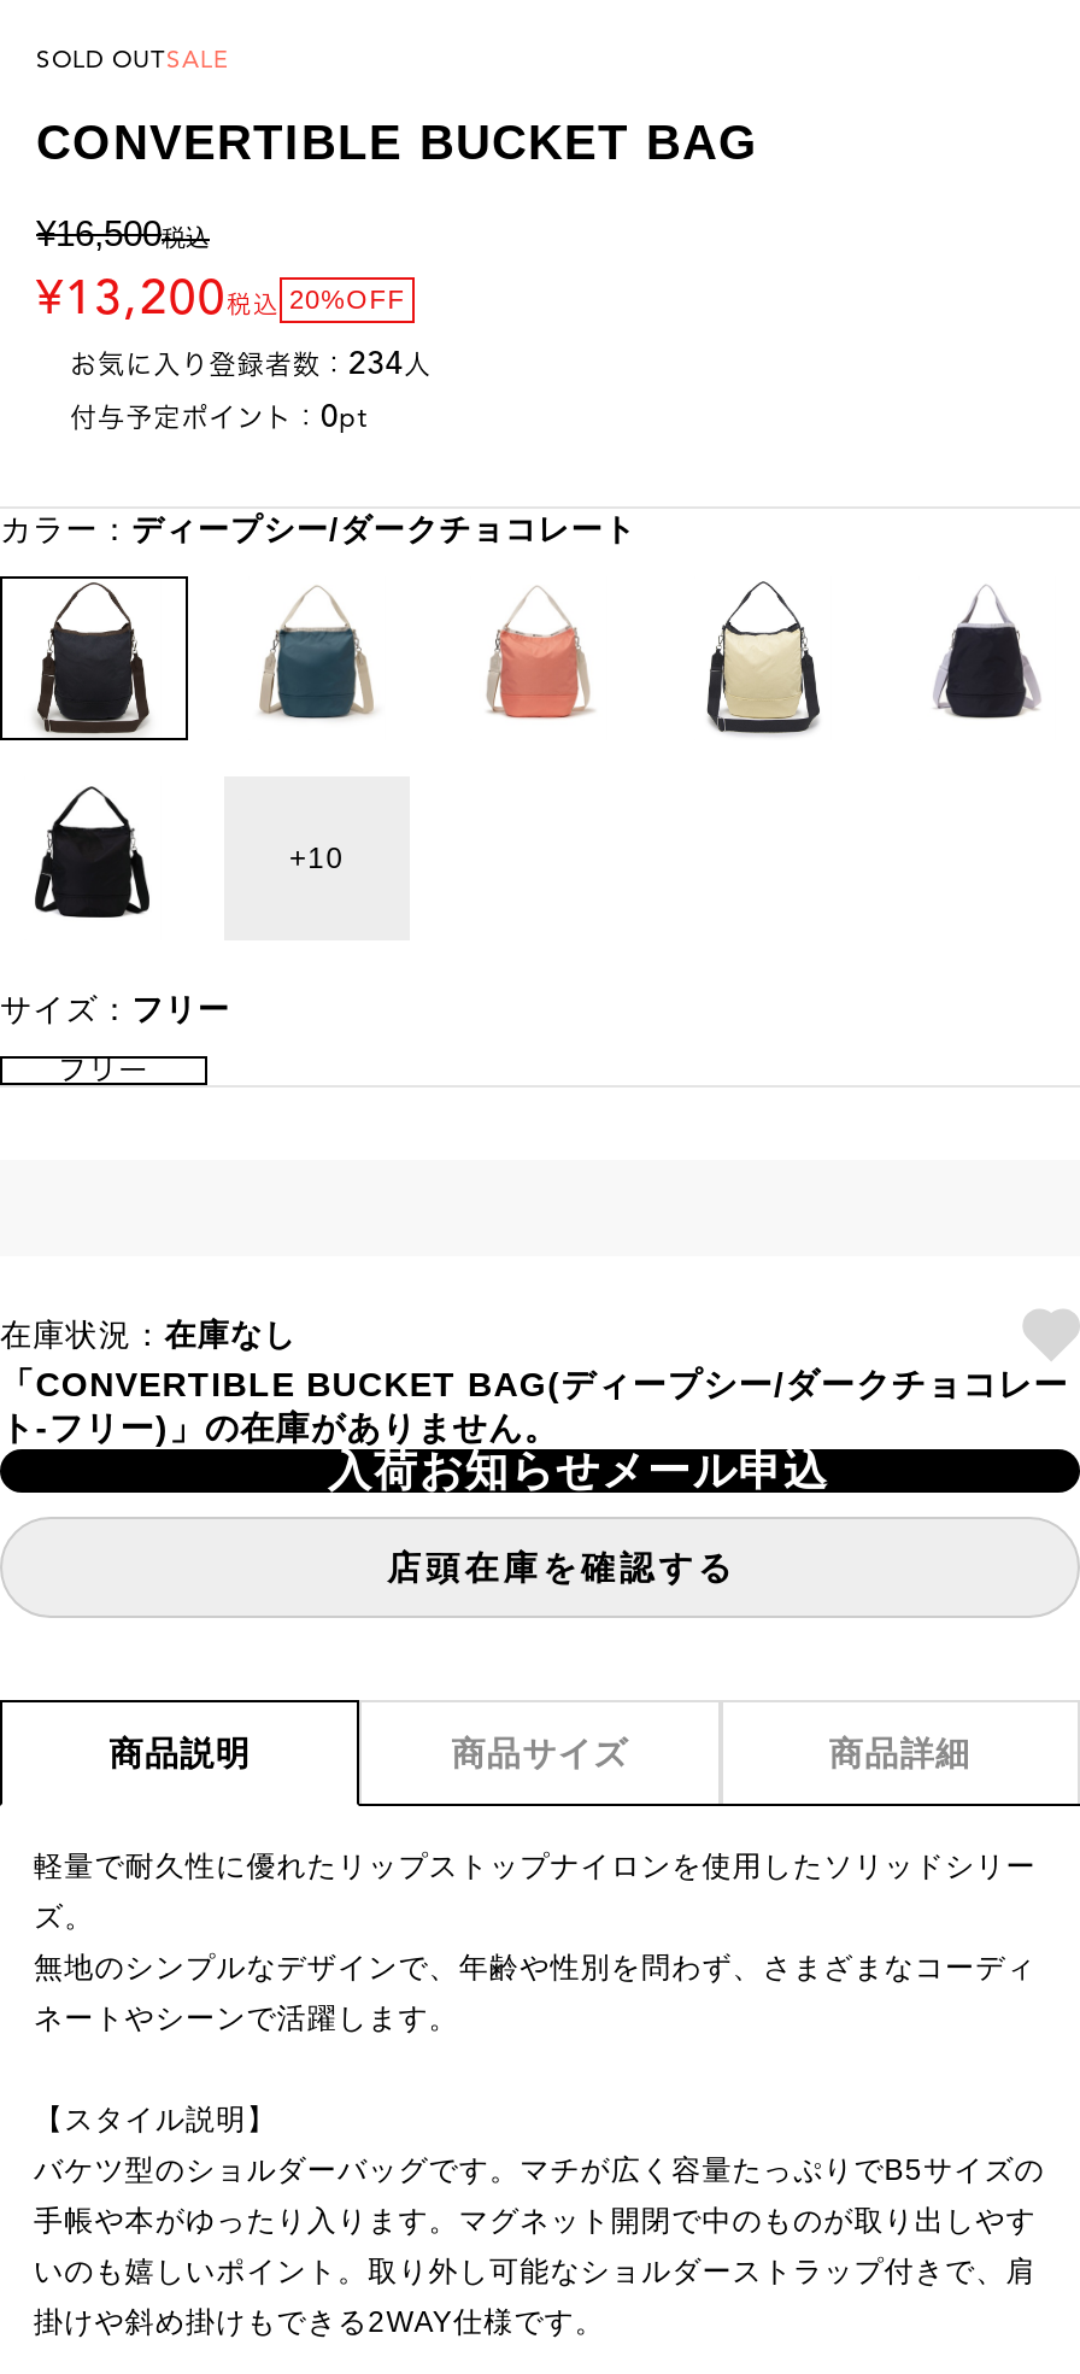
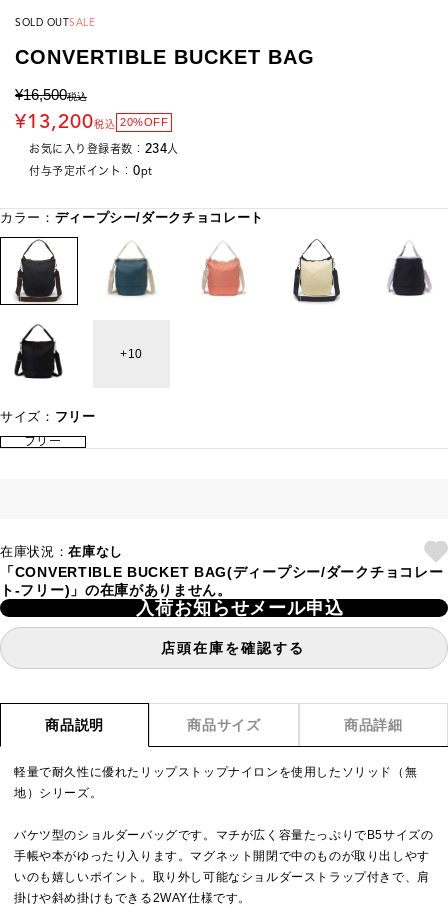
[34,1850,1036,2136] 軽量で耐久性に優れたリップストップナイロンを使用したソリッドシリー | ズ。 | 無地のシンプルなデザインで、年齢や性別を問わず、さまざまなコーディ | ネートやシーンで活躍します。 | 【スタイル説明】 -> [14,765,417,800] 軽量で耐久性に優れたリップストップナイロンを使用したソリッド（無 | 地）シリーズ。

